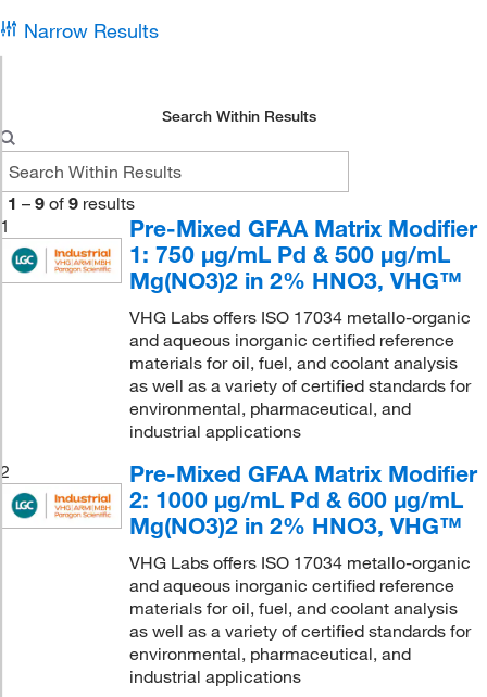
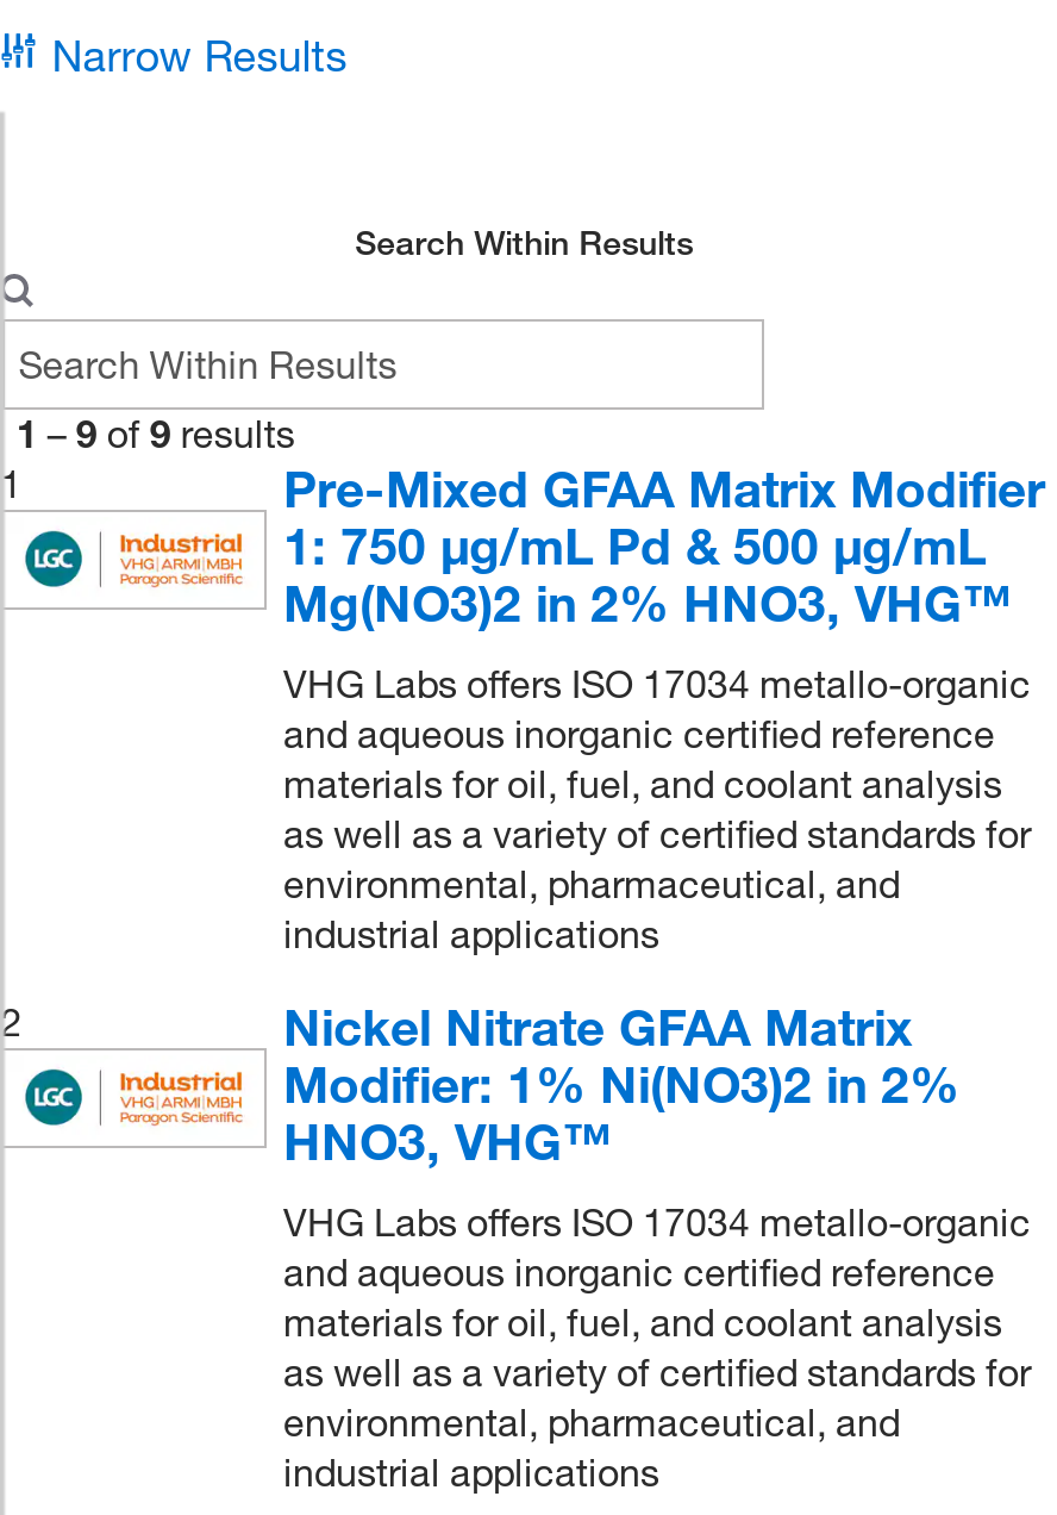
[129,459,477,540] Pre-Mixed GFAA Matrix Modifier | 2: 1000 μg/mL Pd & 600 μg/mL | Mg(NO3)2 in 2% HNO3, VHG™ -> [283,996,959,1172] Nickel Nitrate GFAA Matrix | Modifier: 1% Ni(NO3)2 in 2% | HNO3, VHG™

